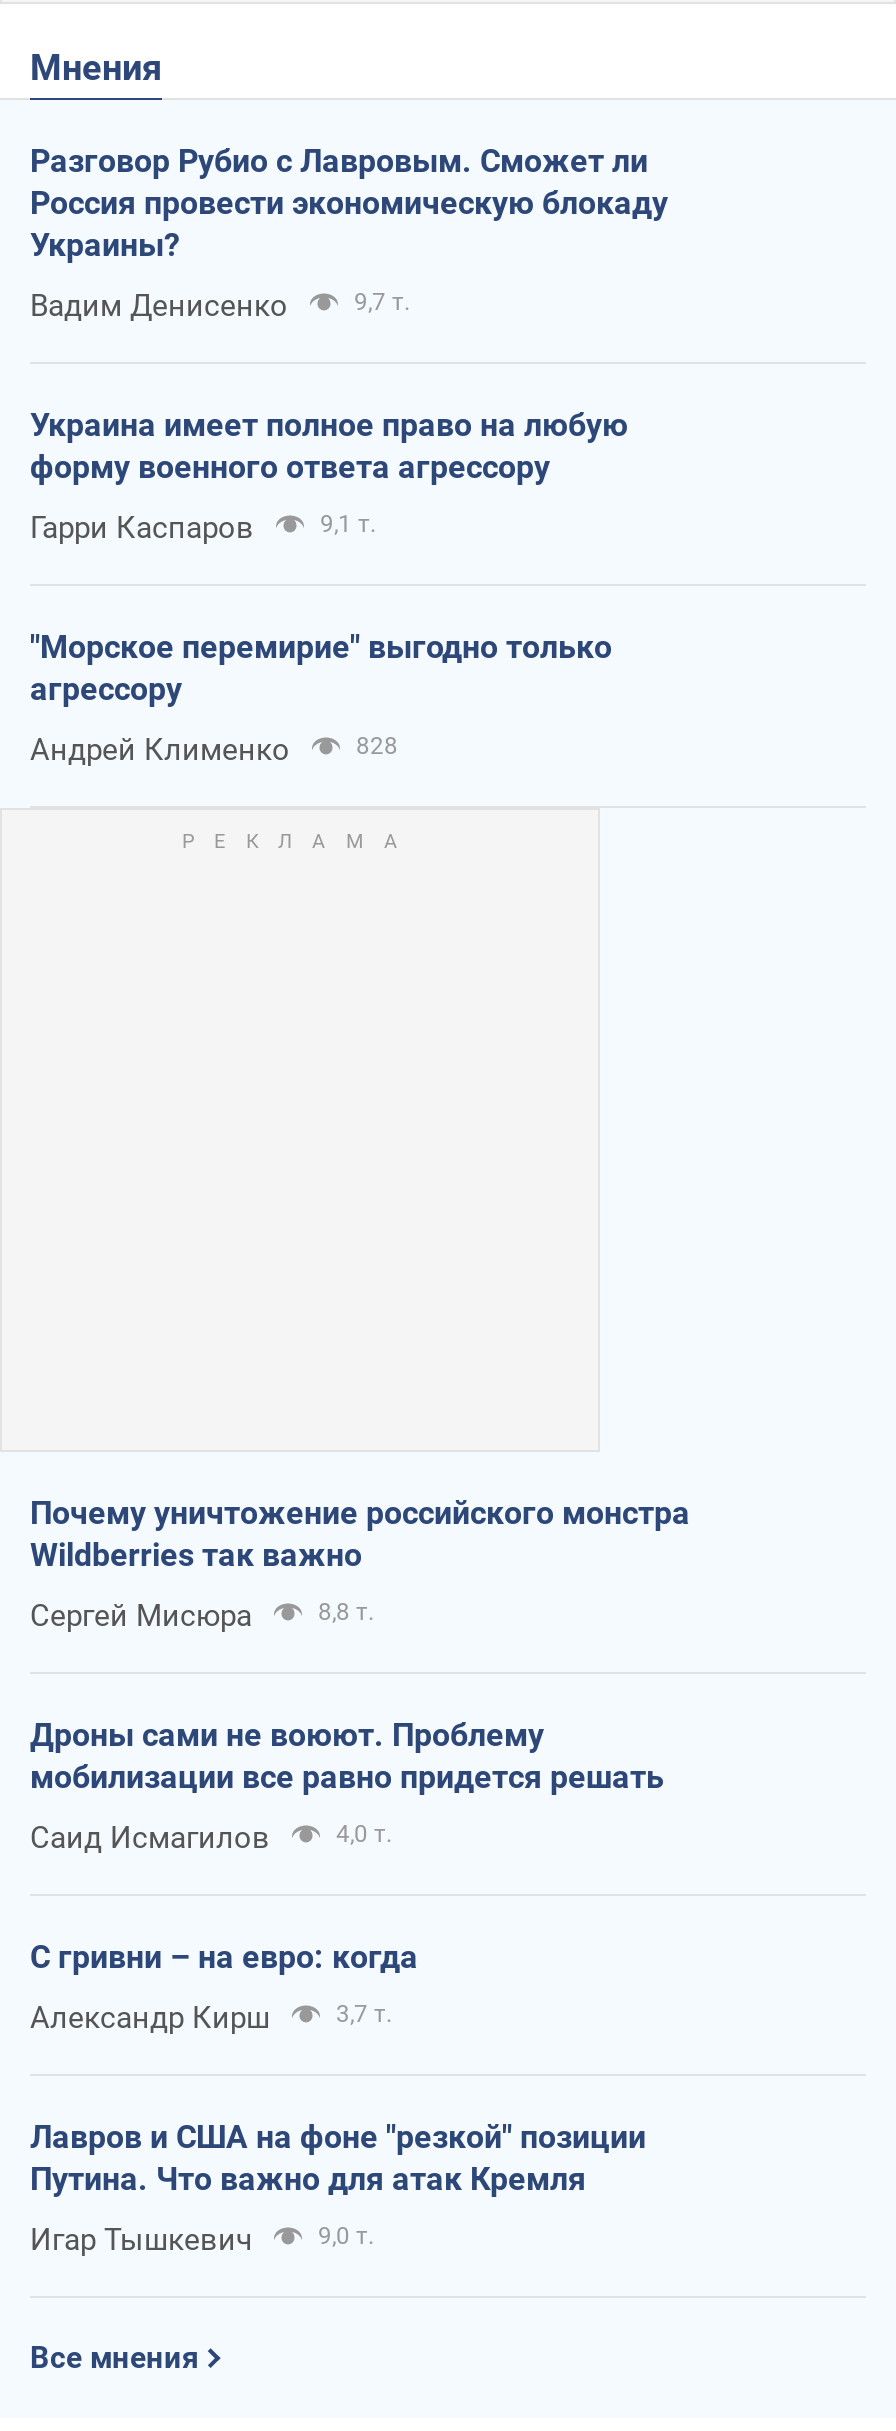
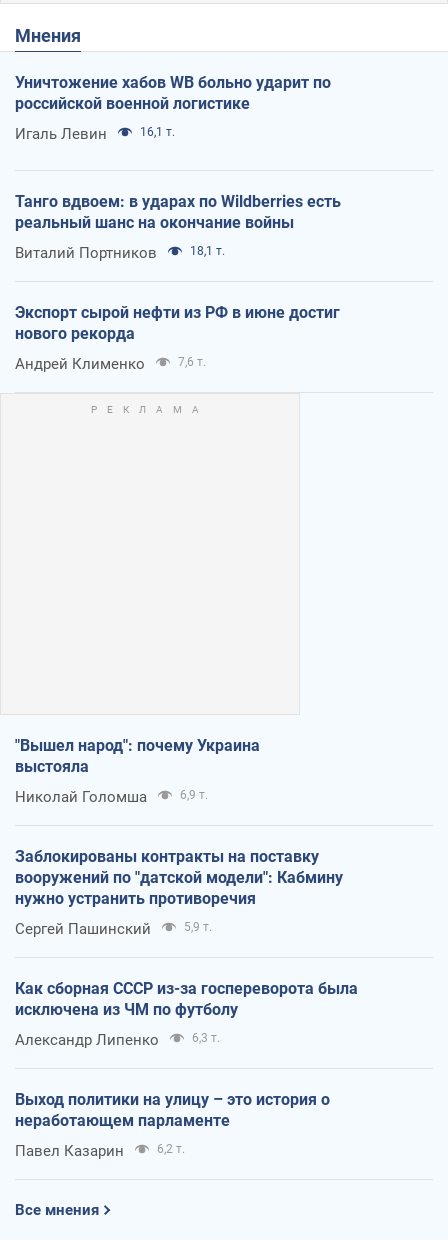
[30,141,668,263] Разговор Рубио с Лавровым. Сможет ли | Россия провести экономическую блокаду | Украины? -> [15,73,331,113] Уничтожение хабов WB больно ударит по | российской военной логистике
[30,287,410,323] Вадим Денисенко | 9,7 т. -> [15,125,175,143] Игаль Левин | 16,1 т.
[30,405,628,485] Украина имеет полное право на любую | форму военного ответа агрессору -> [15,192,341,232] Танго вдвоем: в ударах по Wildberries есть | реальный шанс на окончание войны
[30,509,376,545] Гарри Каспаров | 9,1 т. -> [15,244,225,262] Виталий Портников | 18,1 т.
[30,627,612,707] "Морское перемирие" выгодно только | агрессору -> [15,303,340,343] Экспорт сырой нефти из РФ в июне достиг | нового рекорда
[356,731,398,759] 828 -> [178,355,206,369] 7,6 т.
[30,1493,690,1573] Почему уничтожение российского монстра | Wildberries так важно -> [15,736,260,776] "Вышел народ": почему Украина | выстояла
[30,1597,374,1633] Сергей Мисюра | 8,8 т. -> [15,788,208,806] Николай Голомша | 6,9 т.
[30,1715,664,1795] Дроны сами не воюют. Проблему | мобилизации все равно придется решать -> [15,847,343,908] Заблокированы контракты на поставку | вооружений по "датской модели": Кабмину | нужно устранить противоречия
[30,1819,392,1855] Саид Исмагилов | 4,0 т. -> [15,920,212,938] Сергей Пашинский | 5,9 т.
[30,1937,418,1975] С гривни – на евро: когда -> [15,979,358,1019] Как сборная СССР из-за госпереворота была | исключена из ЧМ по футболу
[30,1999,392,2035] Александр Кирш | 3,7 т. -> [15,1031,220,1049] Александр Липенко | 6,3 т.
[30,2117,646,2197] Лавров и США на фоне "резкой" позиции | Путина. Что важно для атак Кремля -> [15,1090,330,1130] Выход политики на улицу – это история о | неработающем парламенте
[30,2221,374,2257] Игар Тышкевич | 9,0 т. -> [15,1142,185,1160] Павел Казарин | 6,2 т.

